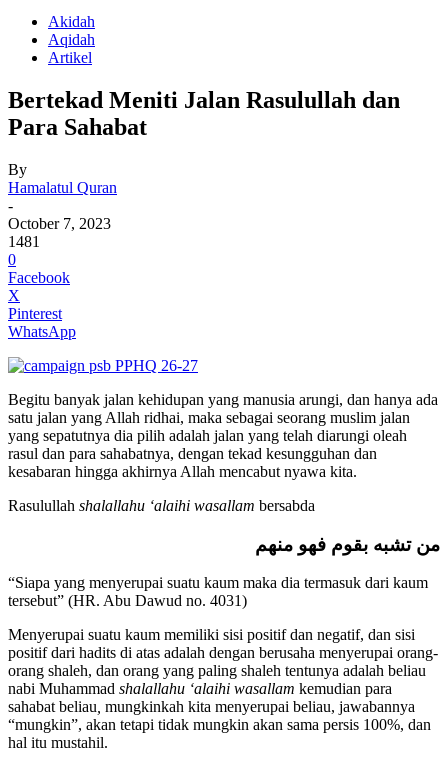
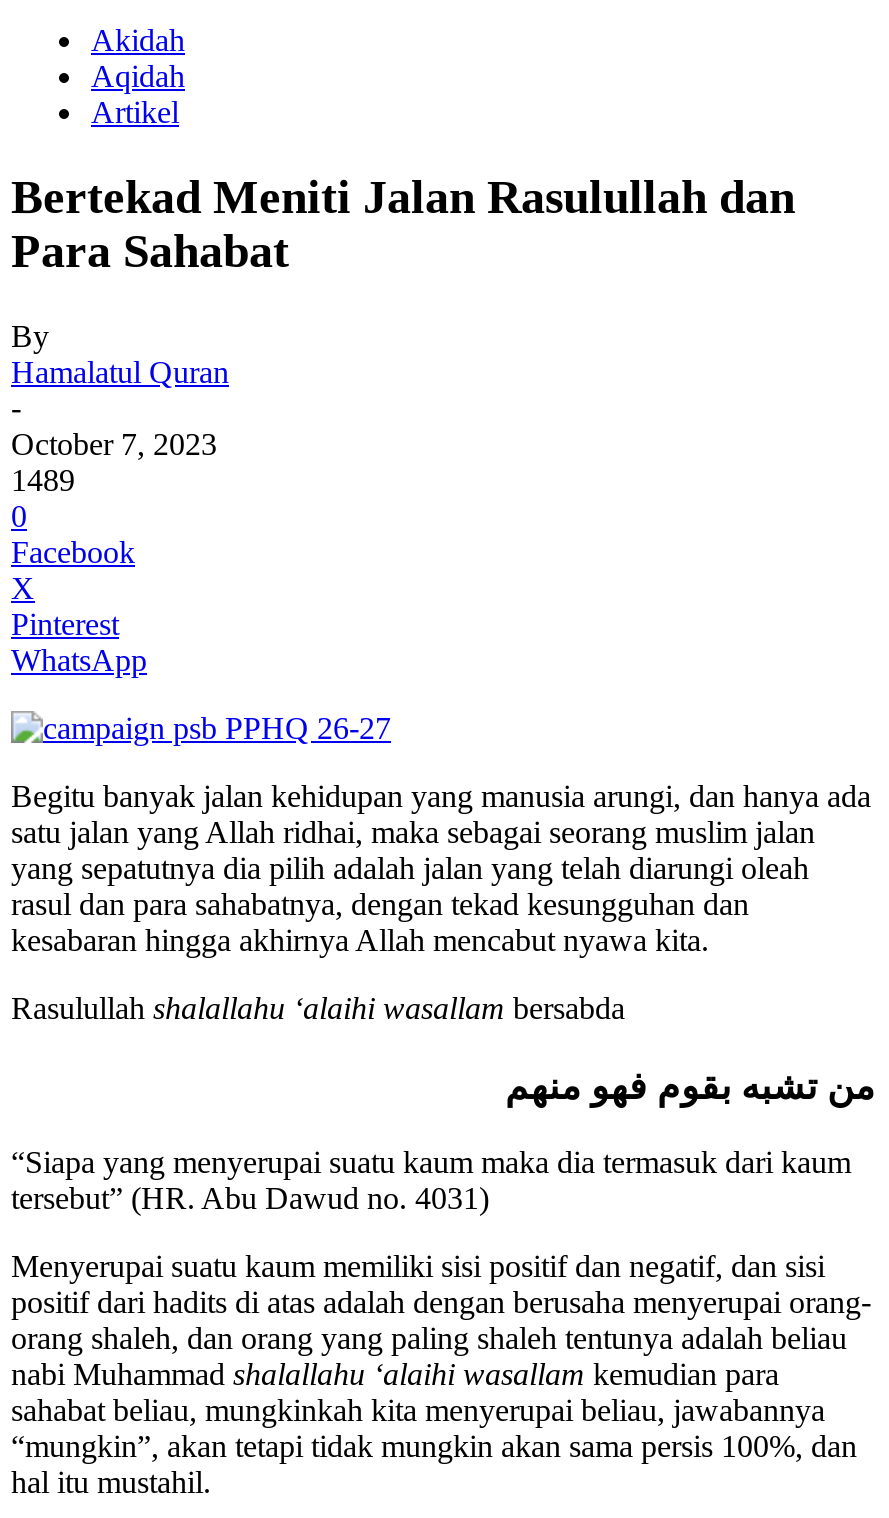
[8,233,40,250] 1481 -> [11,463,75,497] 1489

